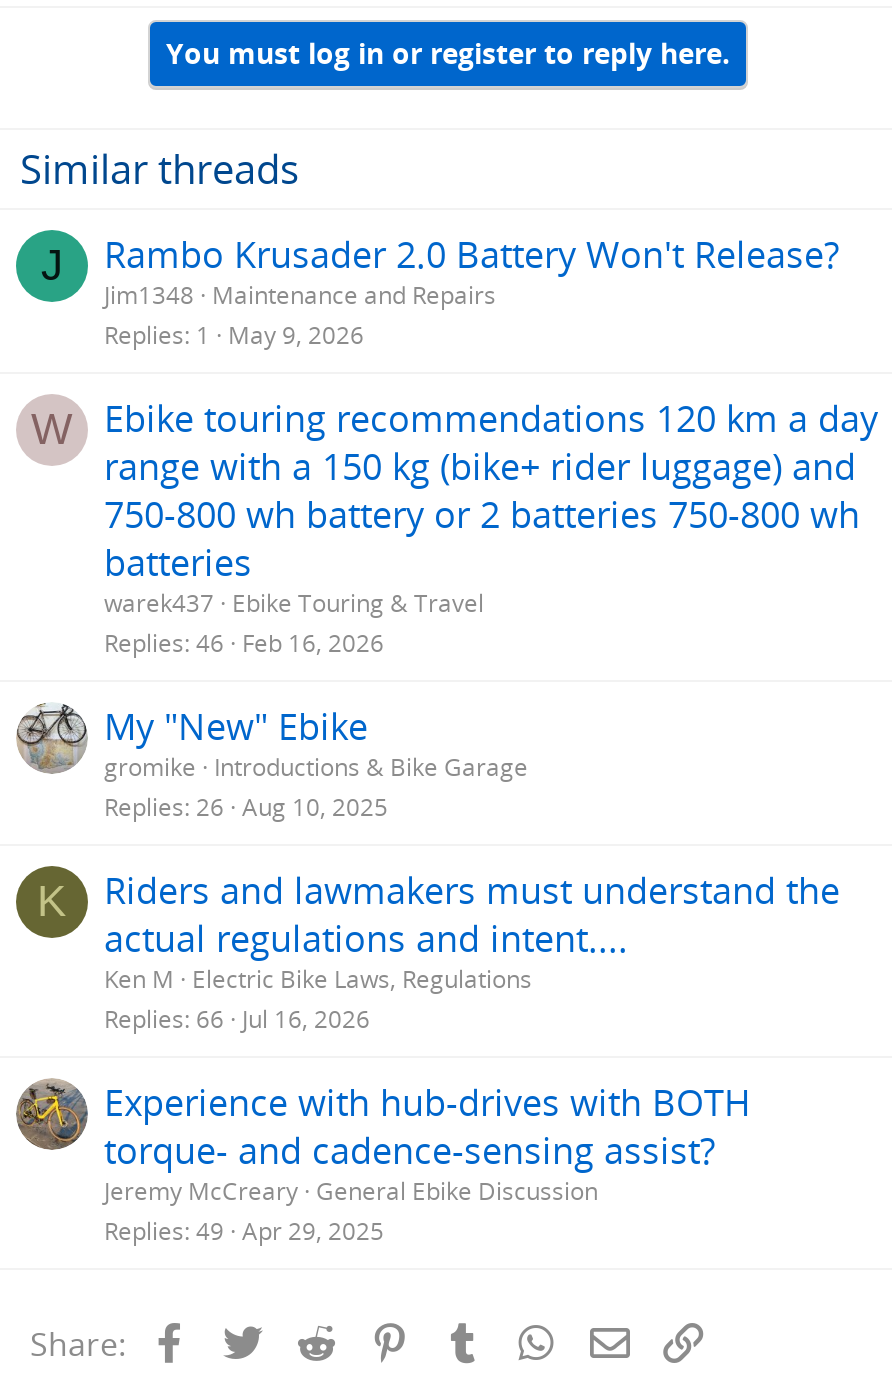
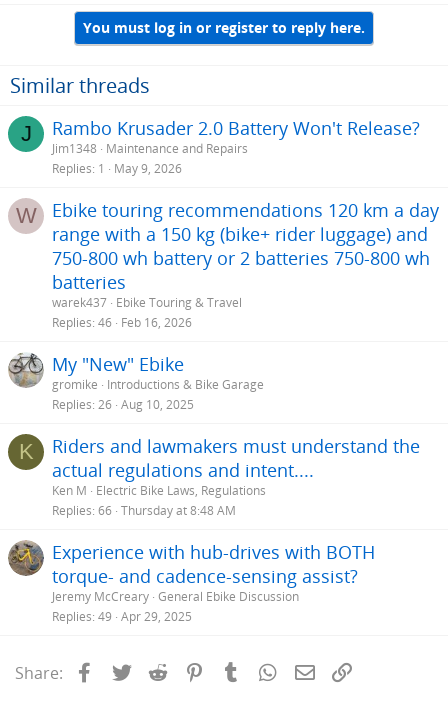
[104,1002,370,1036] Replies 66 Jul 16, 2026 -> [52,502,236,519] Replies 66 Thursday at 8:48 AM

